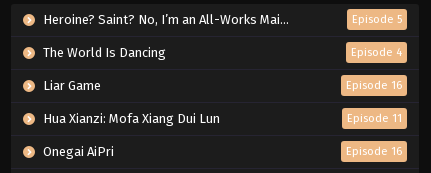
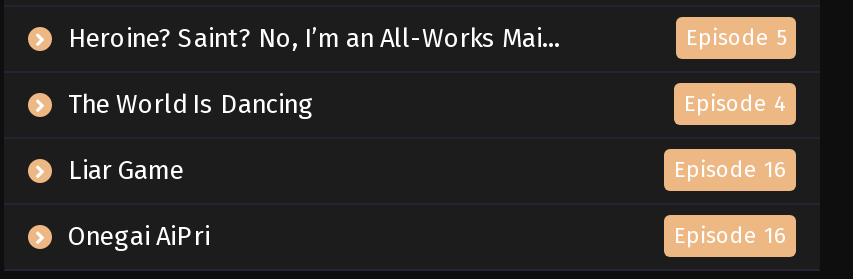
[40,111,402,126] Hua Xianzi: Mofa Xiang Dui Lun | Episode 11 -> none

